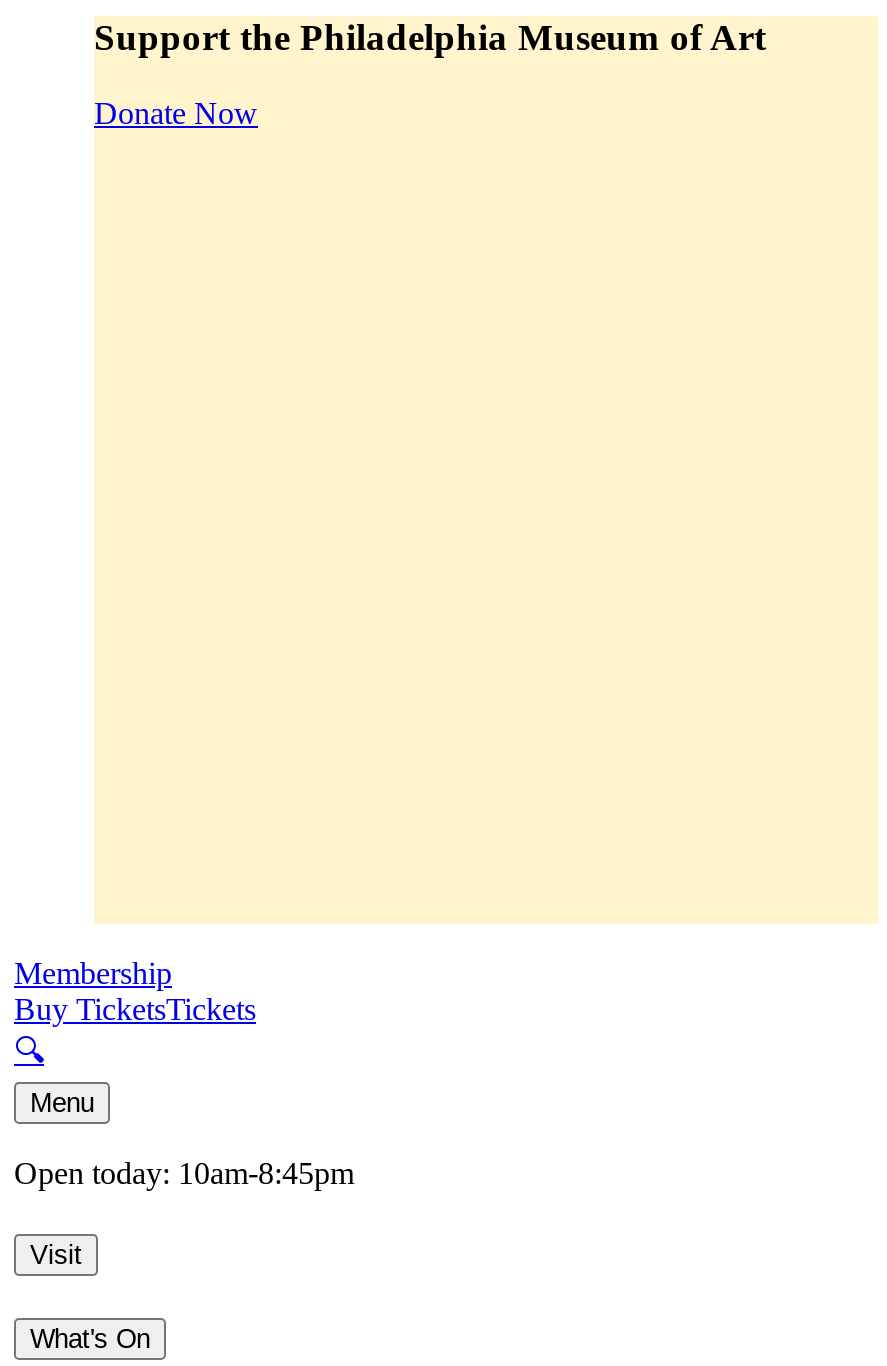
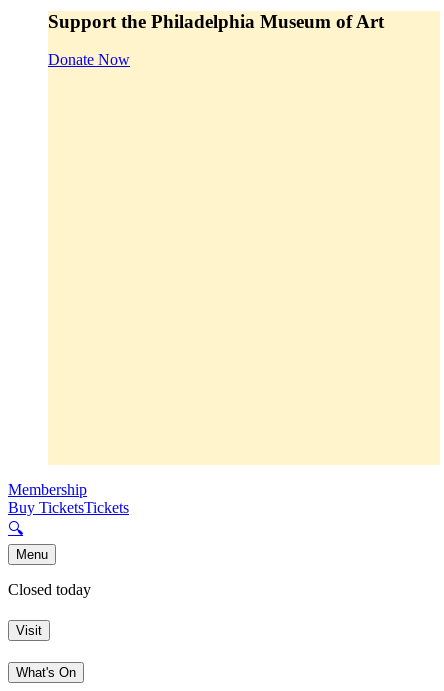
[14,1157,354,1191] Open today: 10am-8:45pm -> [8,581,91,598] Closed today

